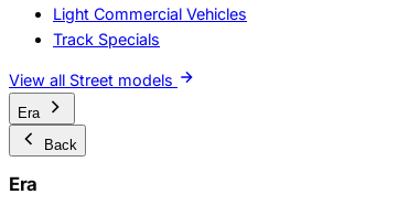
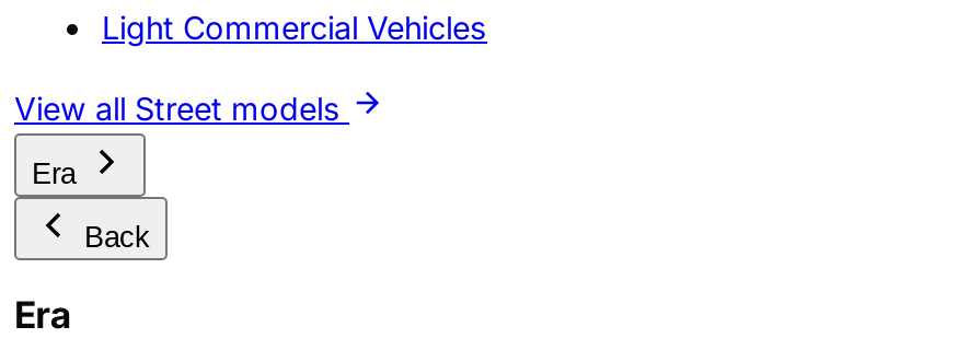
[53,30,160,48] Track Specials -> none

